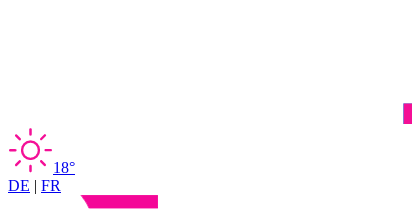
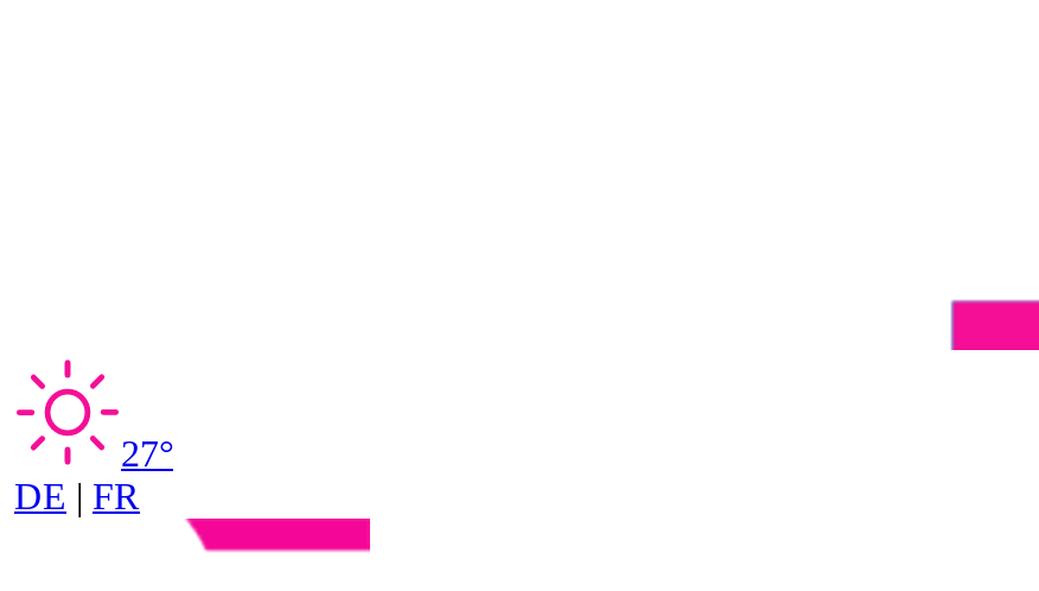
[53,159,75,176] 18° -> [121,433,173,474] 27°

